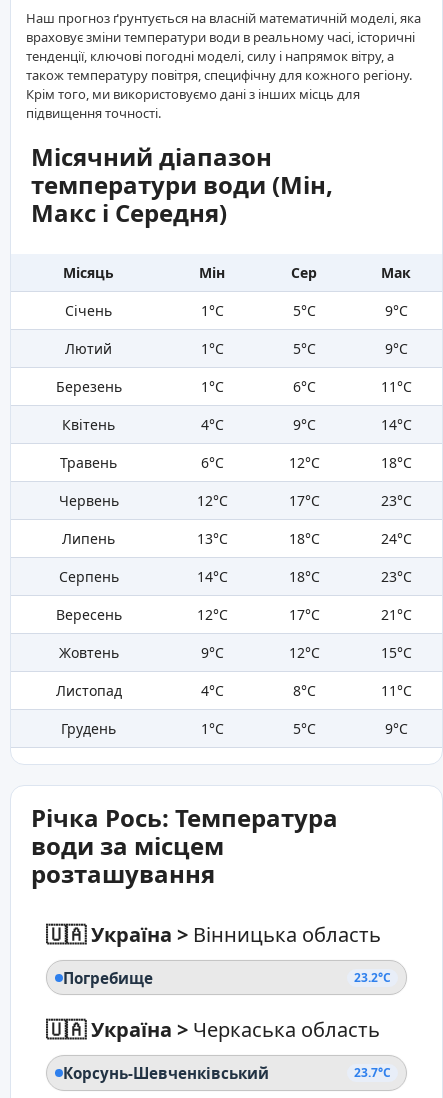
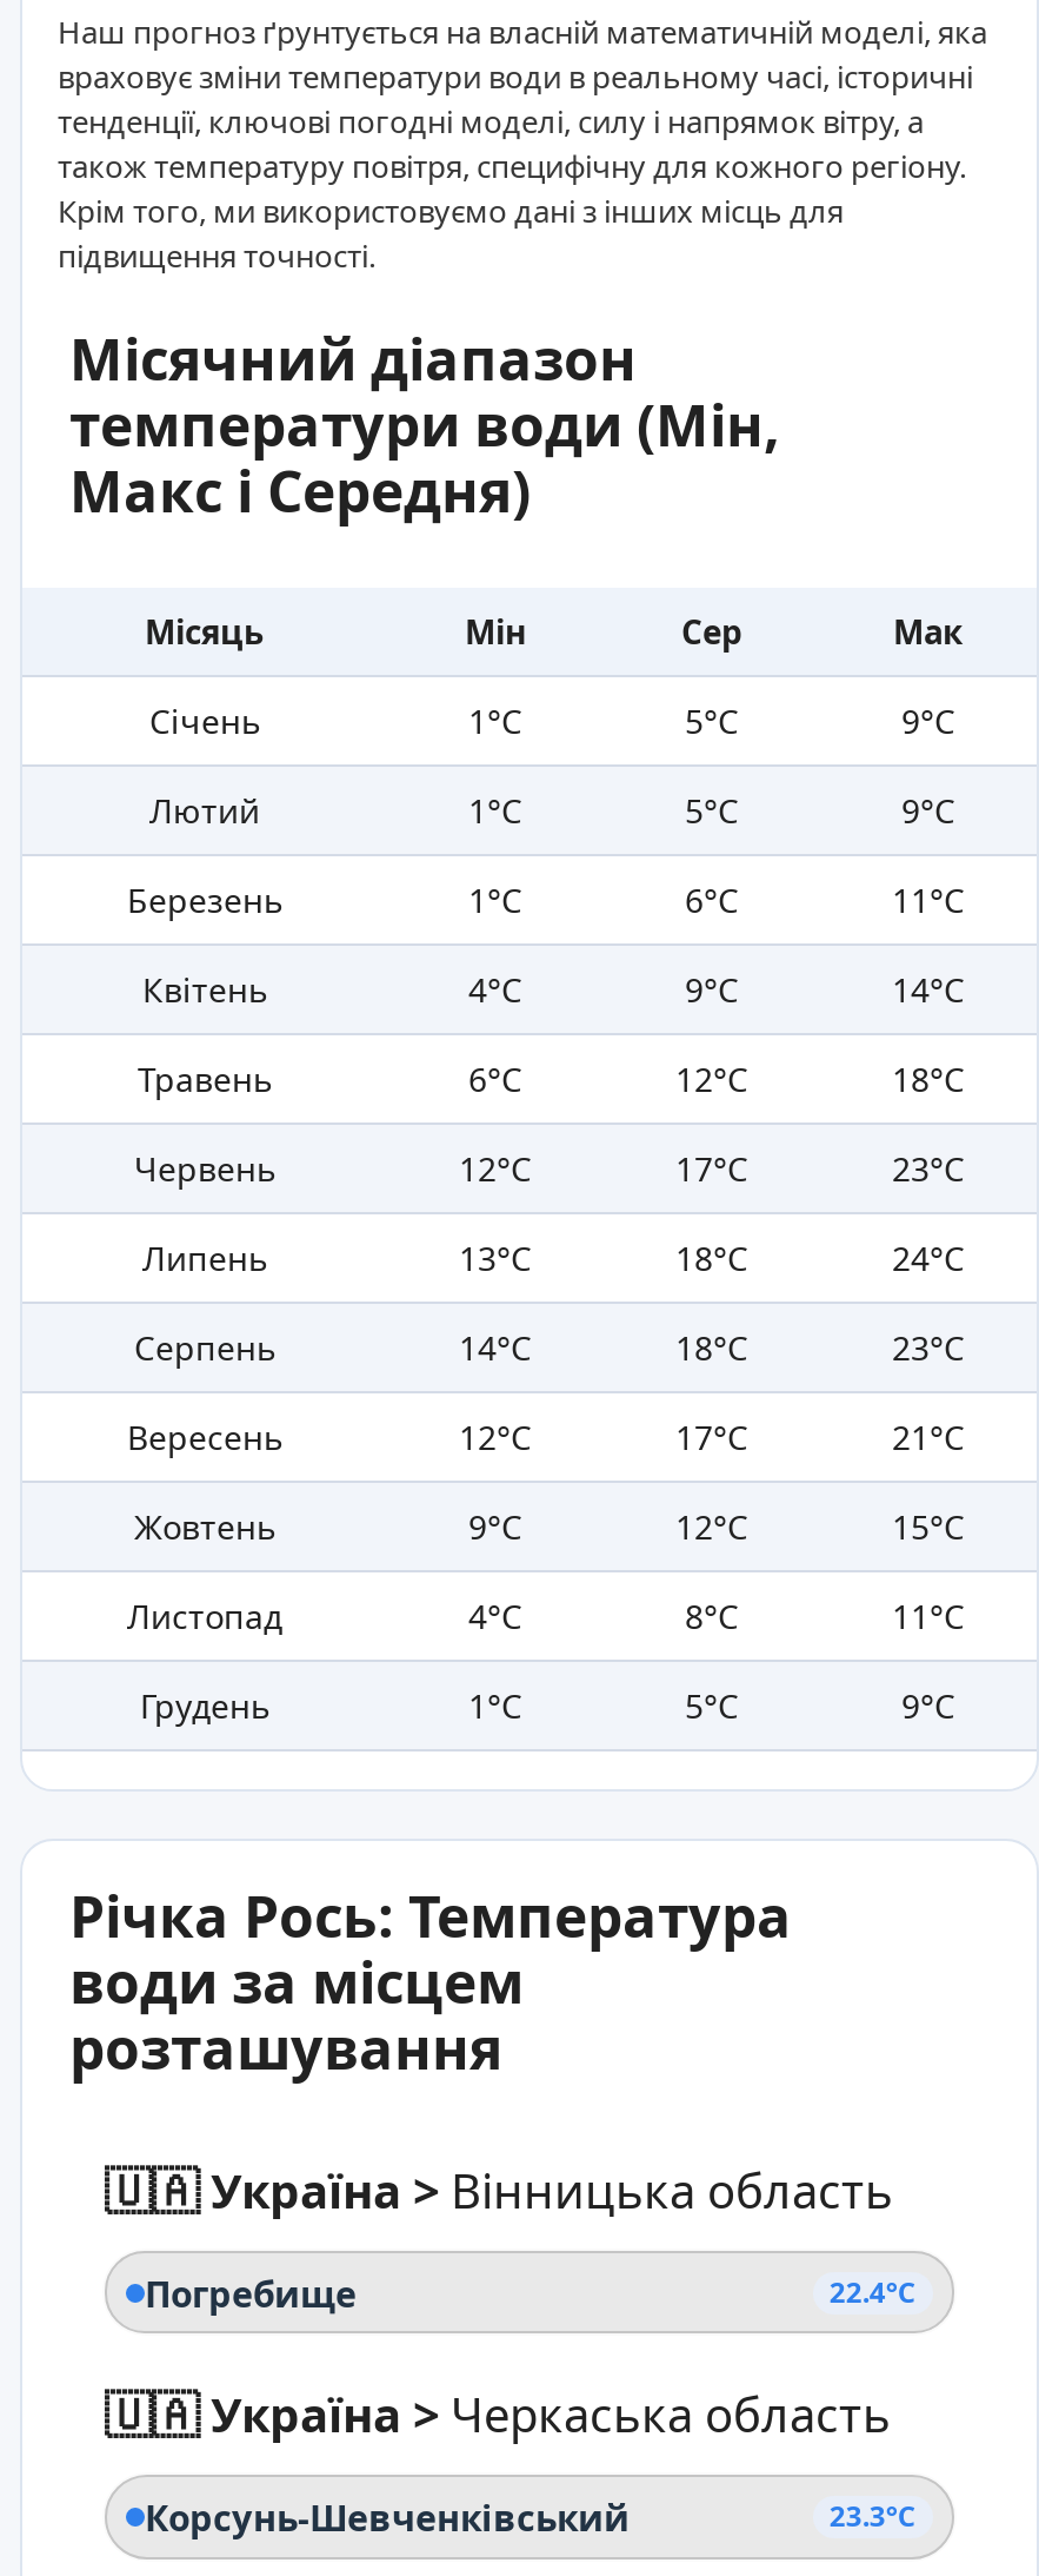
[354,969,391,986] 23.2°C -> [829,2272,916,2312] 22.4°C
[354,1064,391,1081] 23.7°C -> [829,2496,916,2536] 23.3°C

